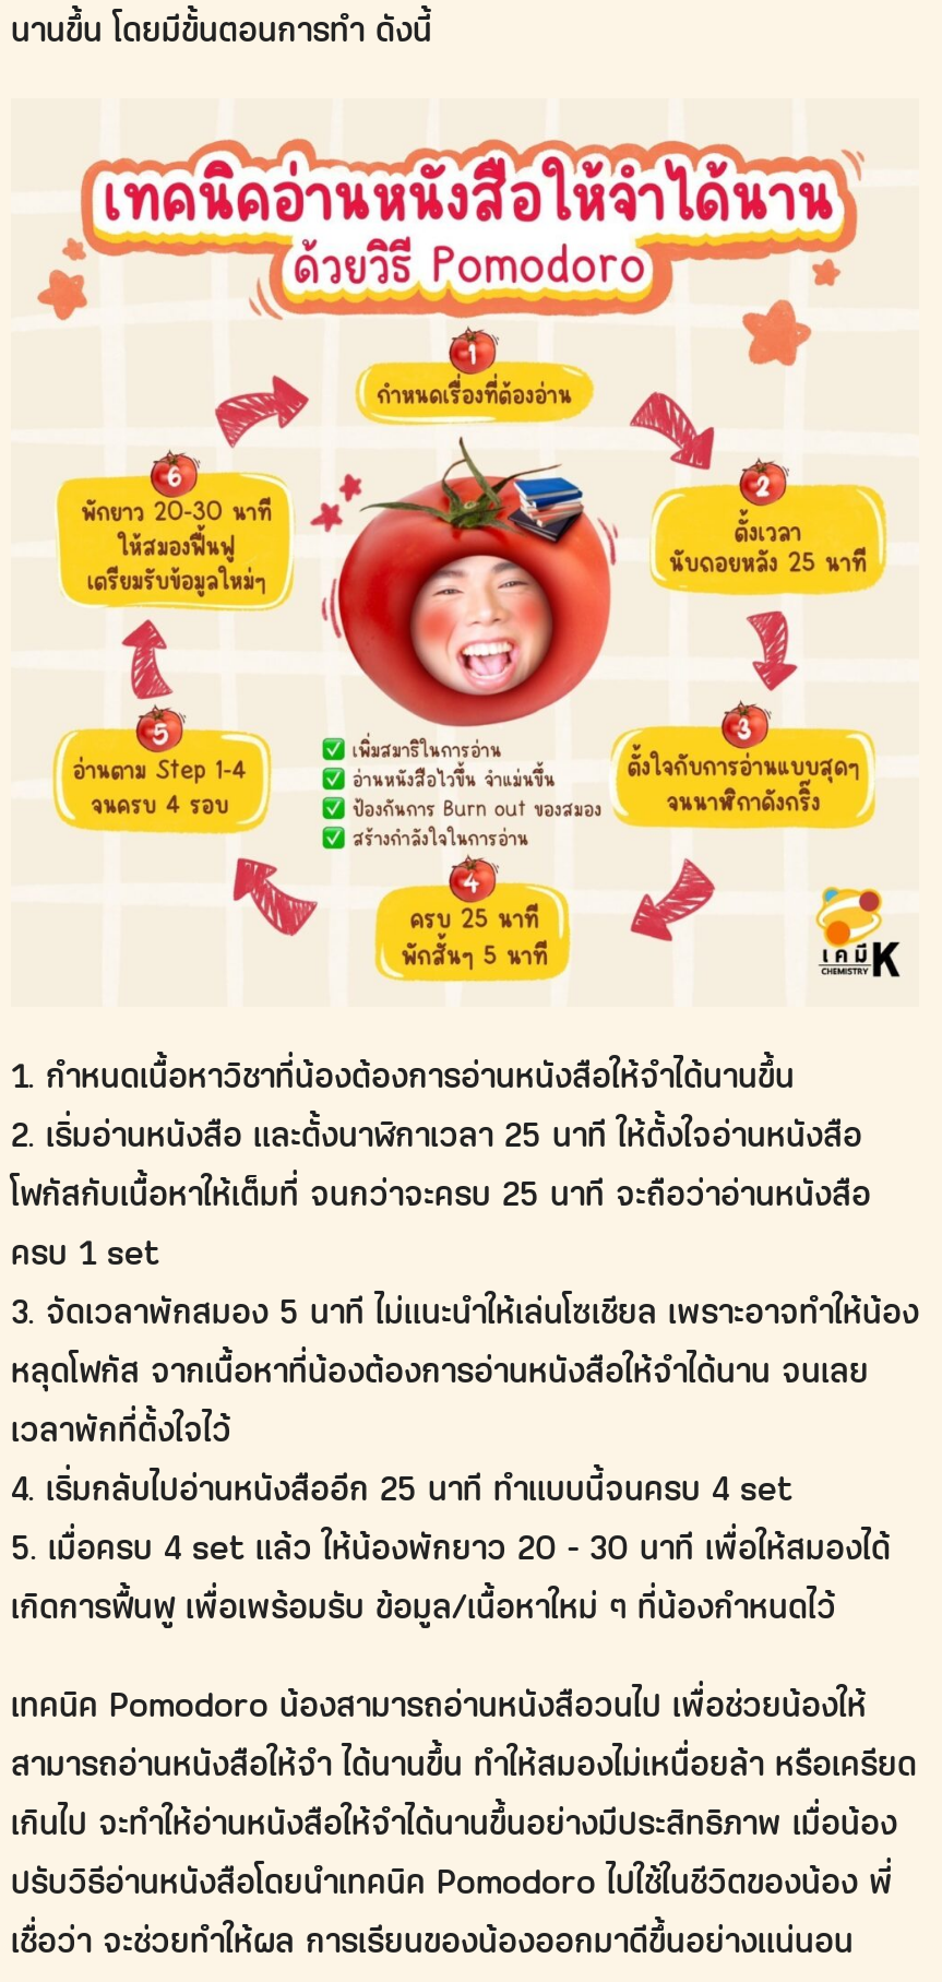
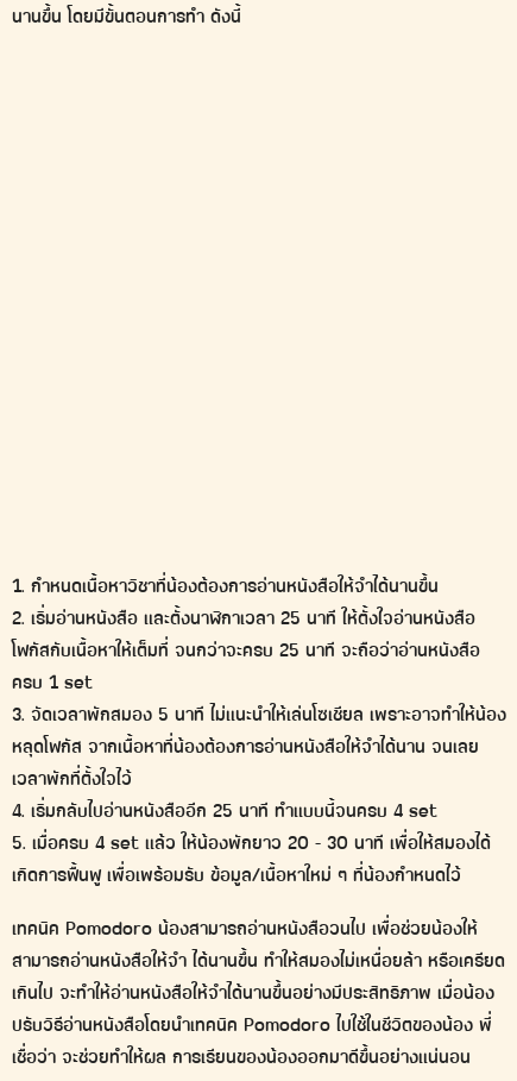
[35,135,902,985] [image] -> none

